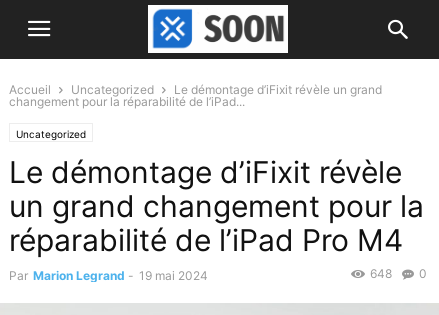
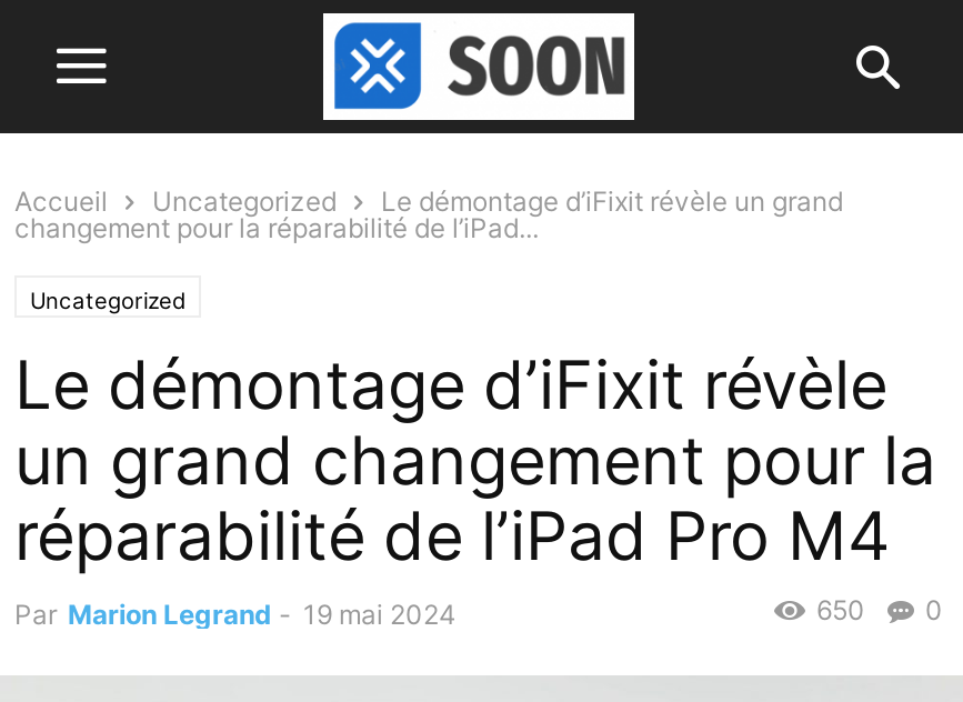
[370,266,427,281] 648 0 -> [816,593,943,626] 650 0

